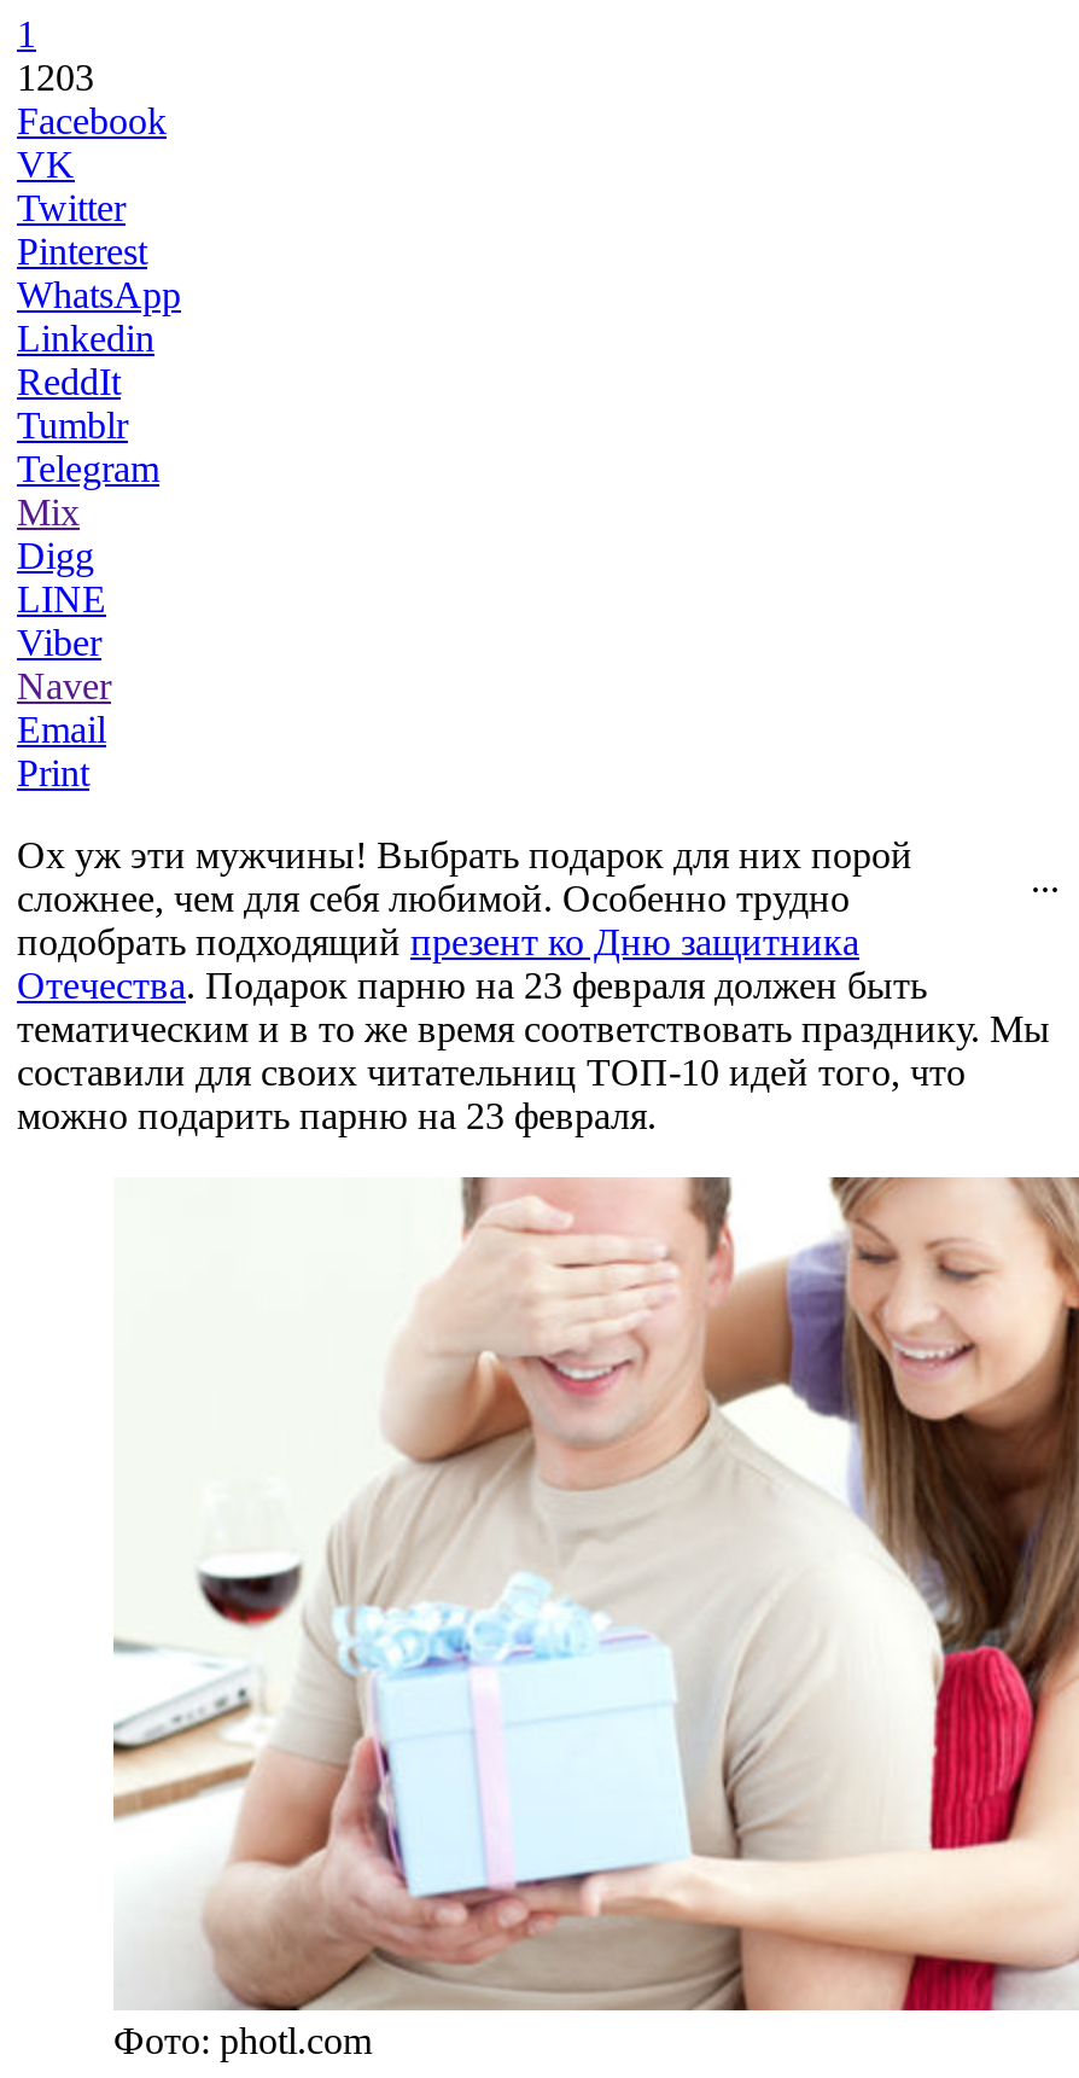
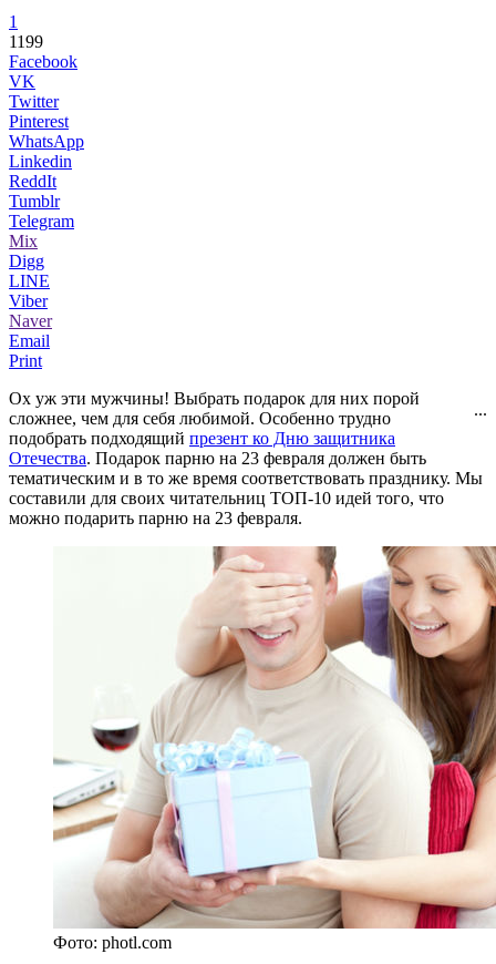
[17,56,94,97] 1203 -> [9,32,43,51] 1199

